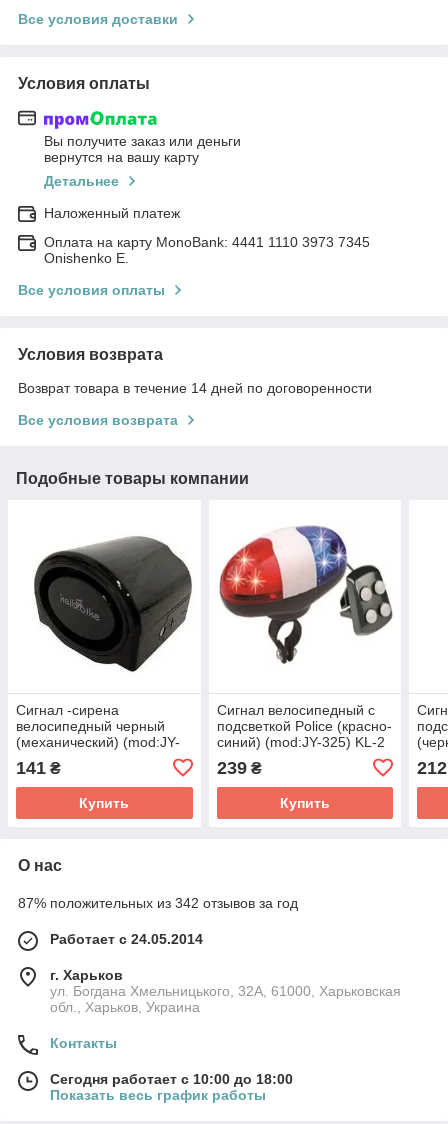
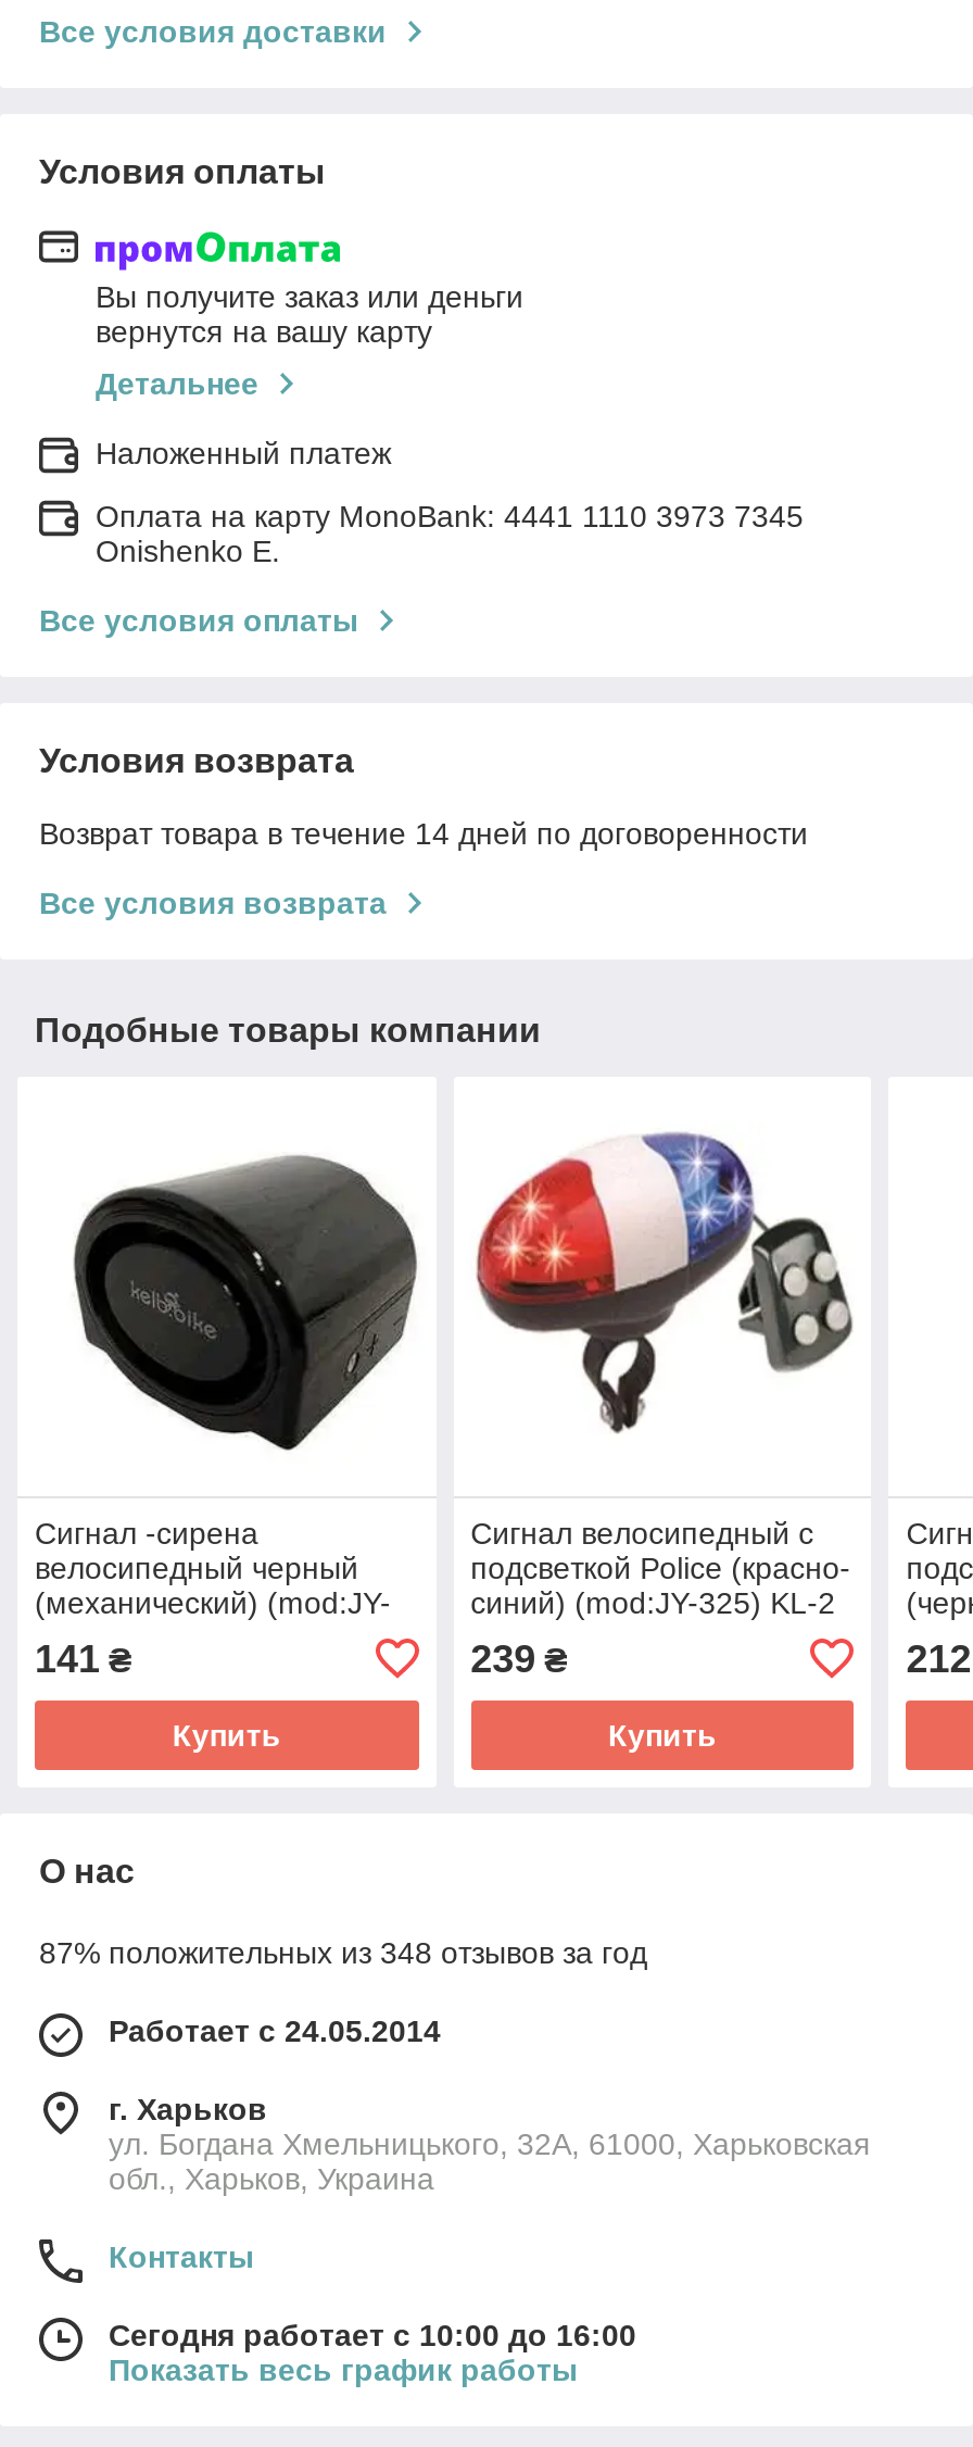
[18,895,298,911] 87% положительных из 342 отзывов за год -> [39,1935,647,1970] 87% положительных из 348 отзывов за год
[50,1071,293,1087] Сегодня работает с 10:00 до 18:00 -> [109,2317,636,2352] Сегодня работает с 10:00 до 16:00

